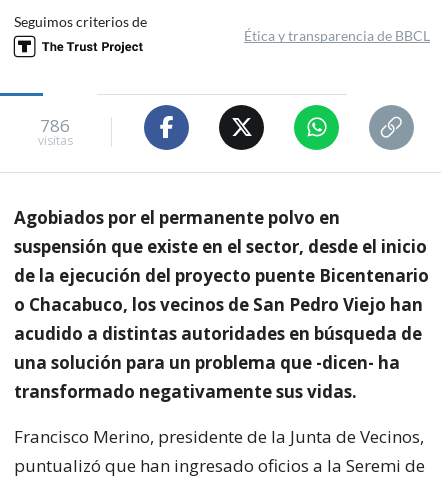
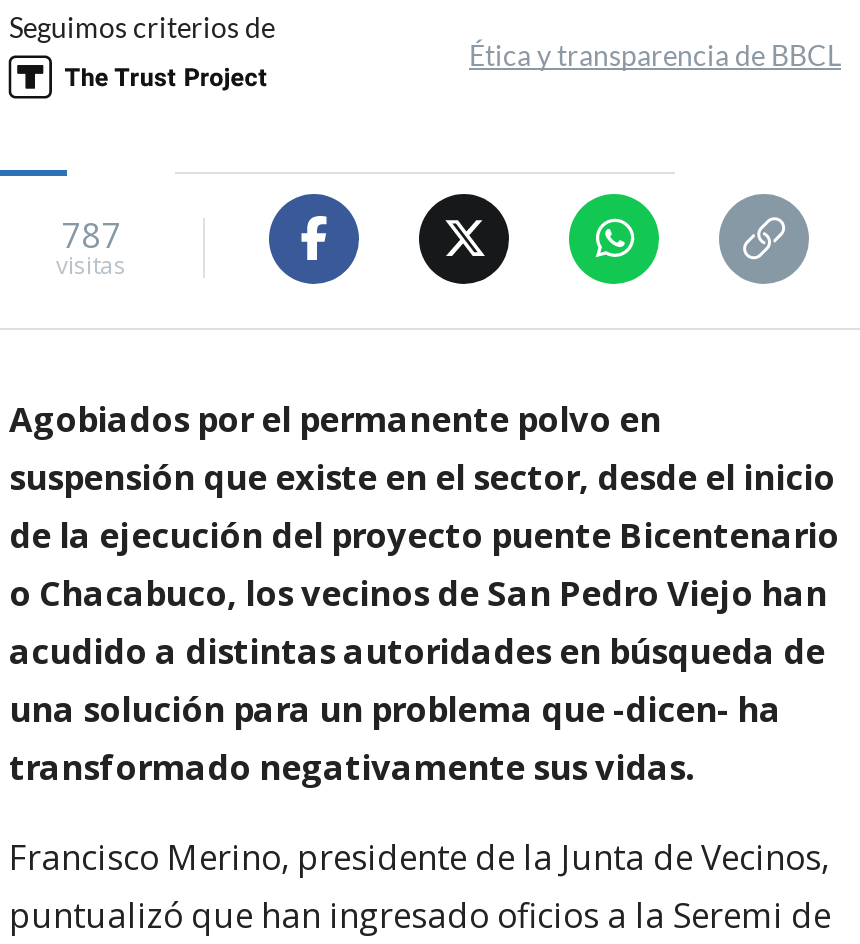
[40,114,70,137] 786 -> [61,213,121,259] 787

